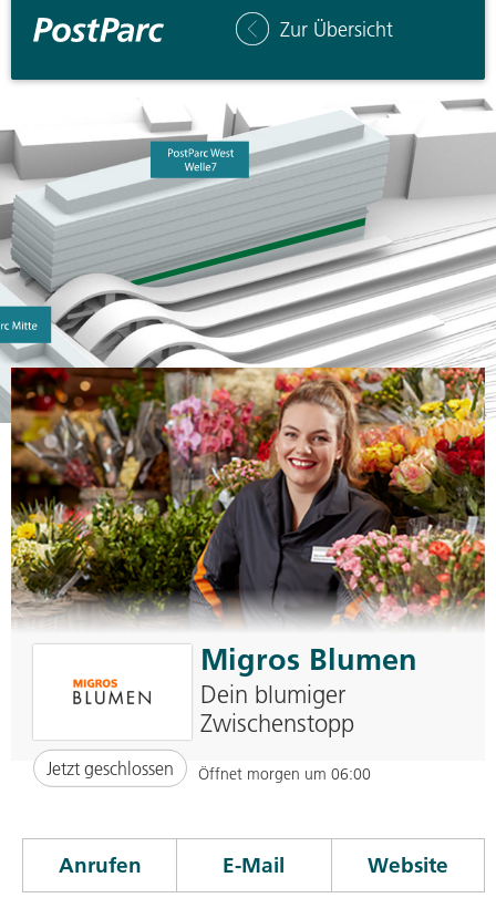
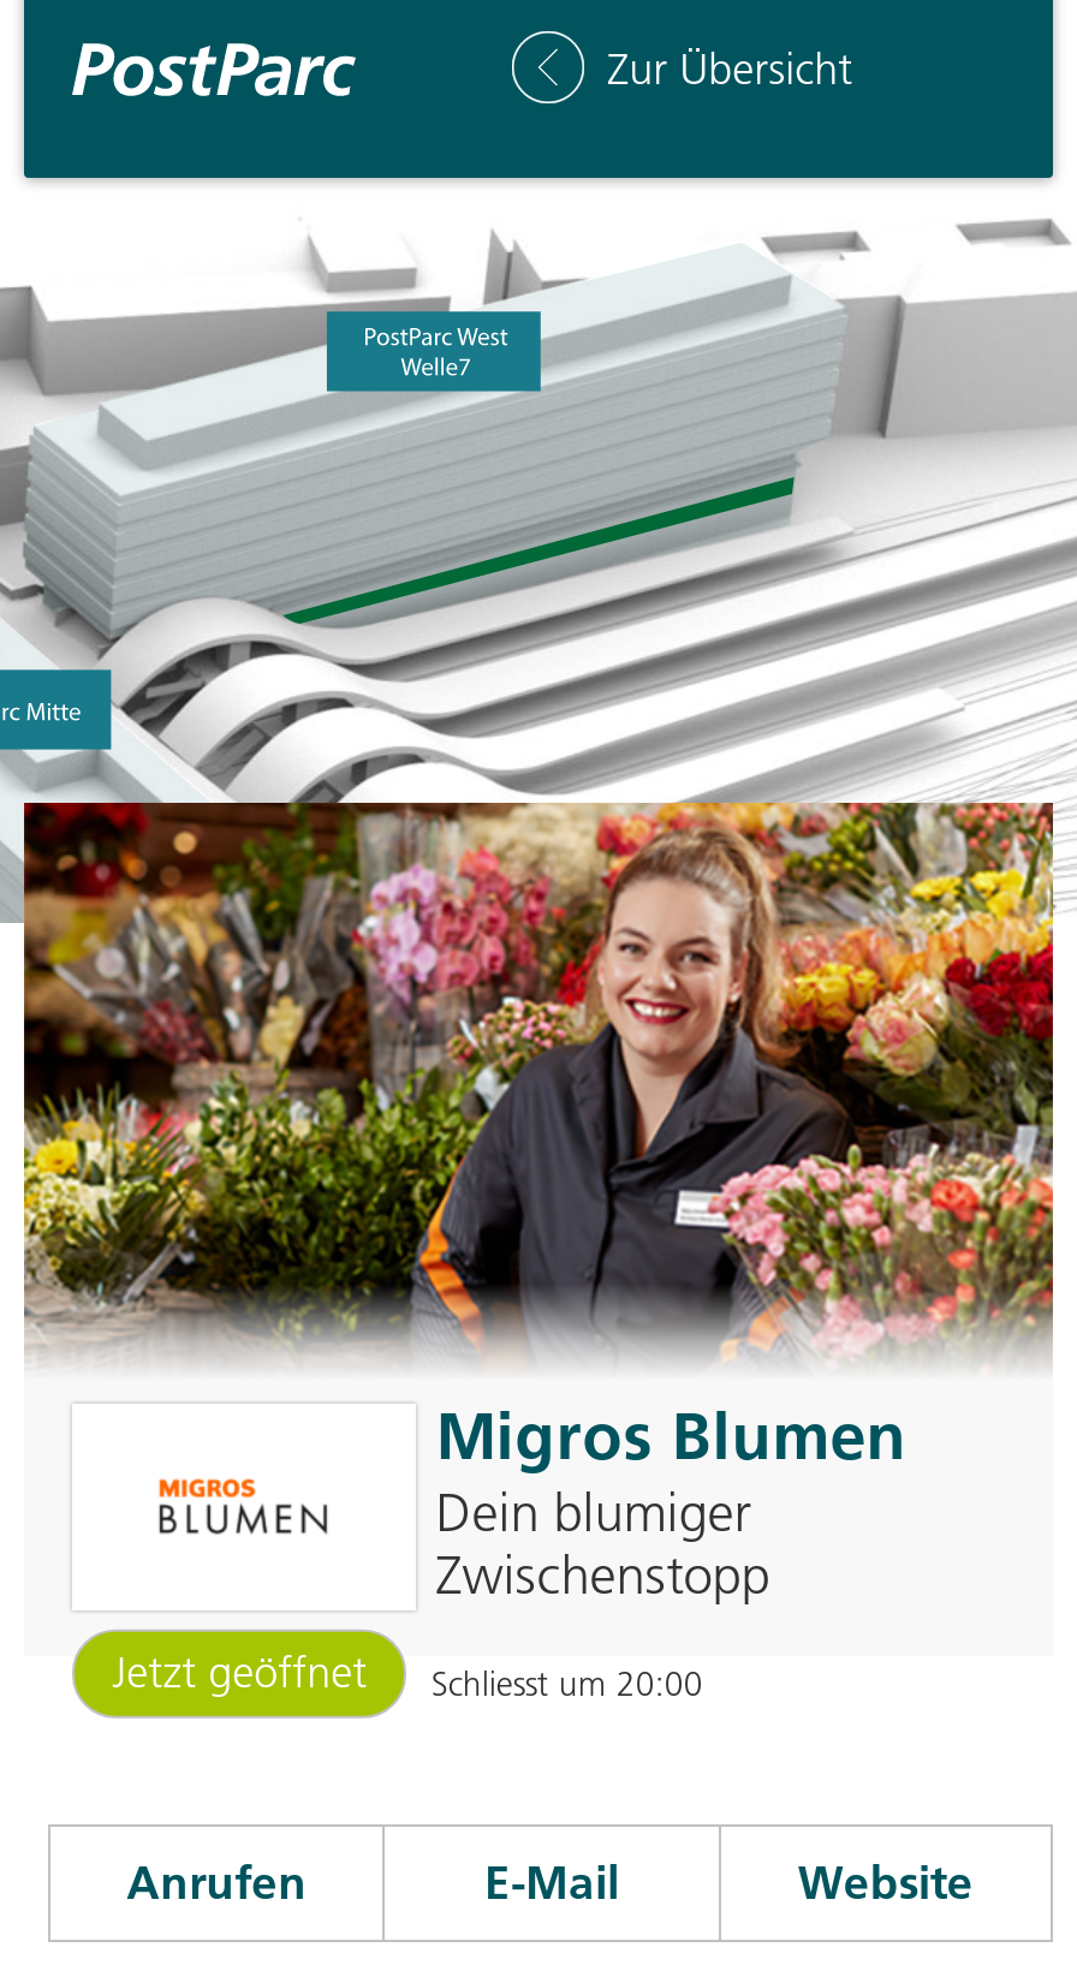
[47,757,371,784] Jetzt geschlossen | Öffnet morgen um 06:00 -> [112,1646,703,1705] Jetzt geöffnet | Schliesst um 20:00

